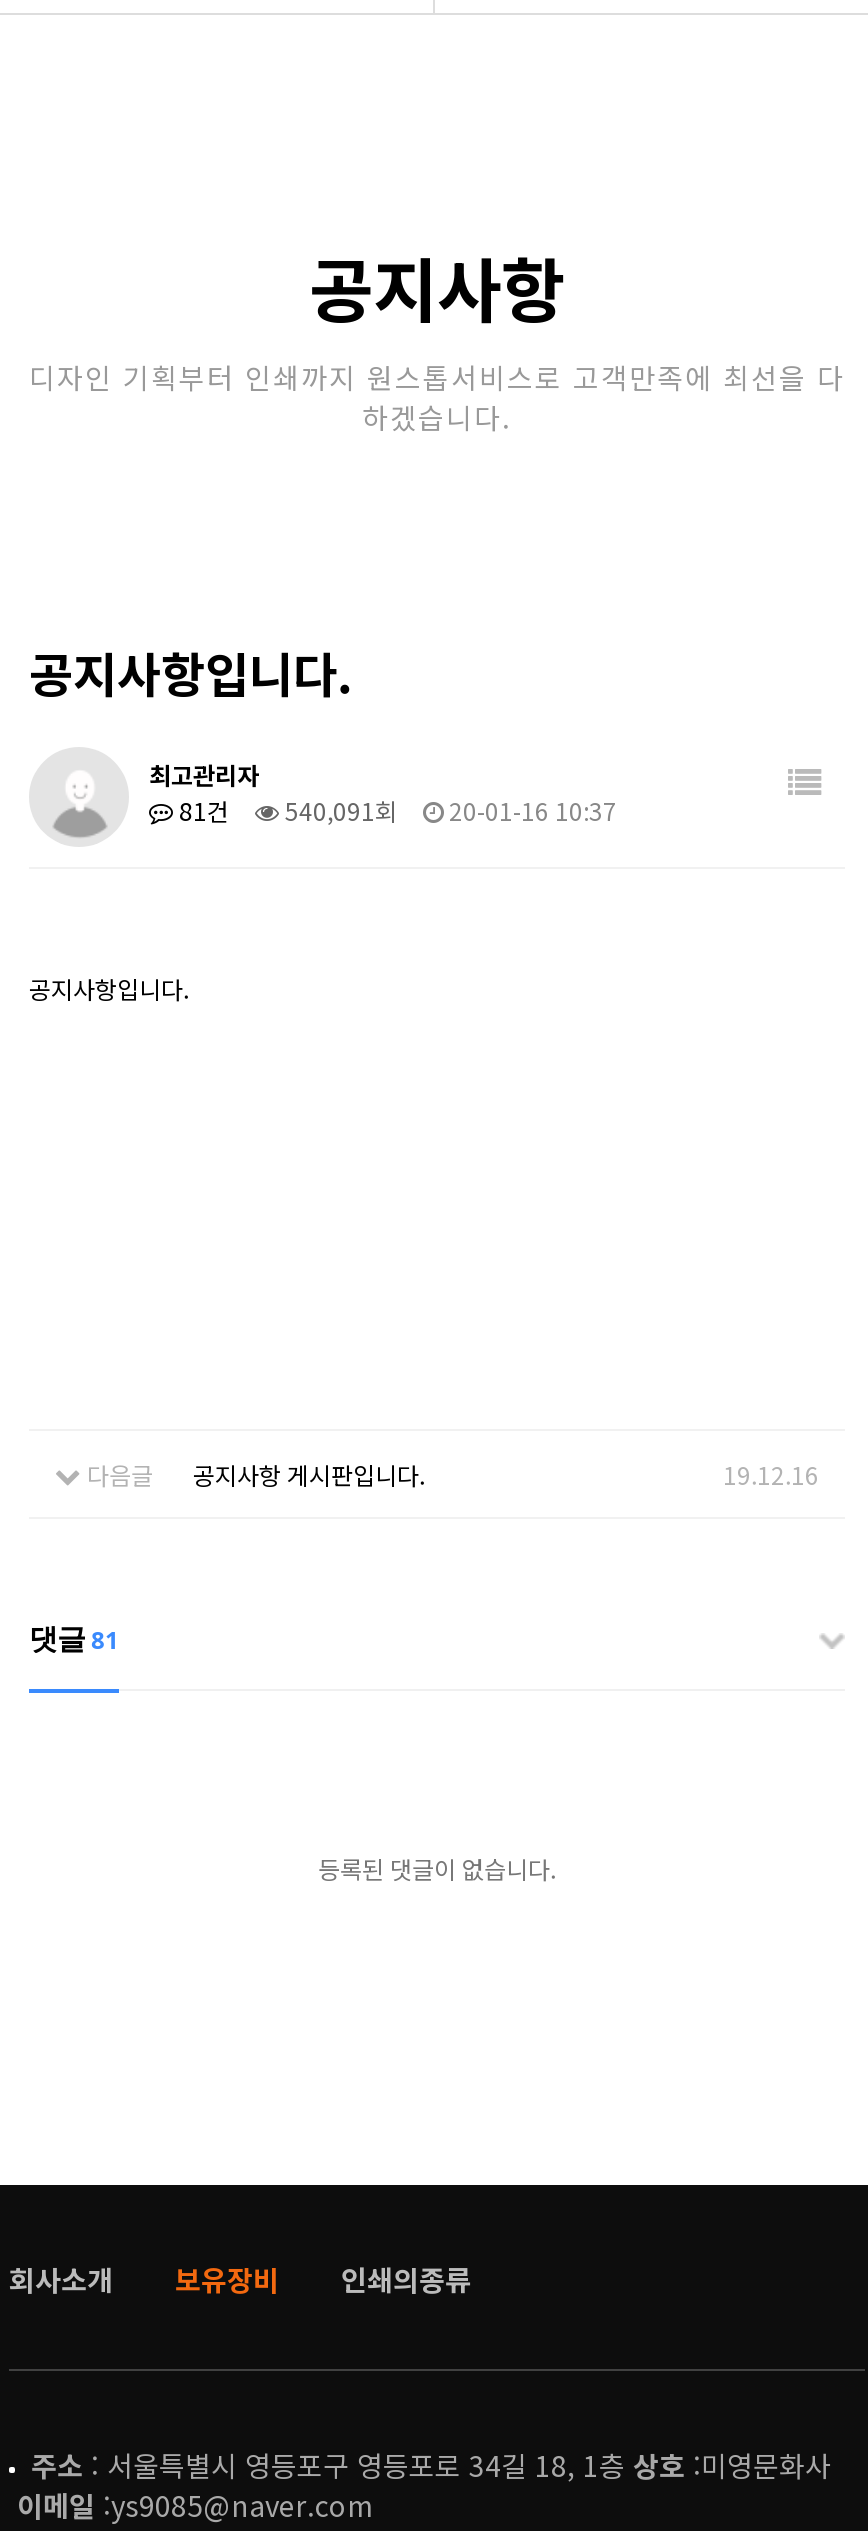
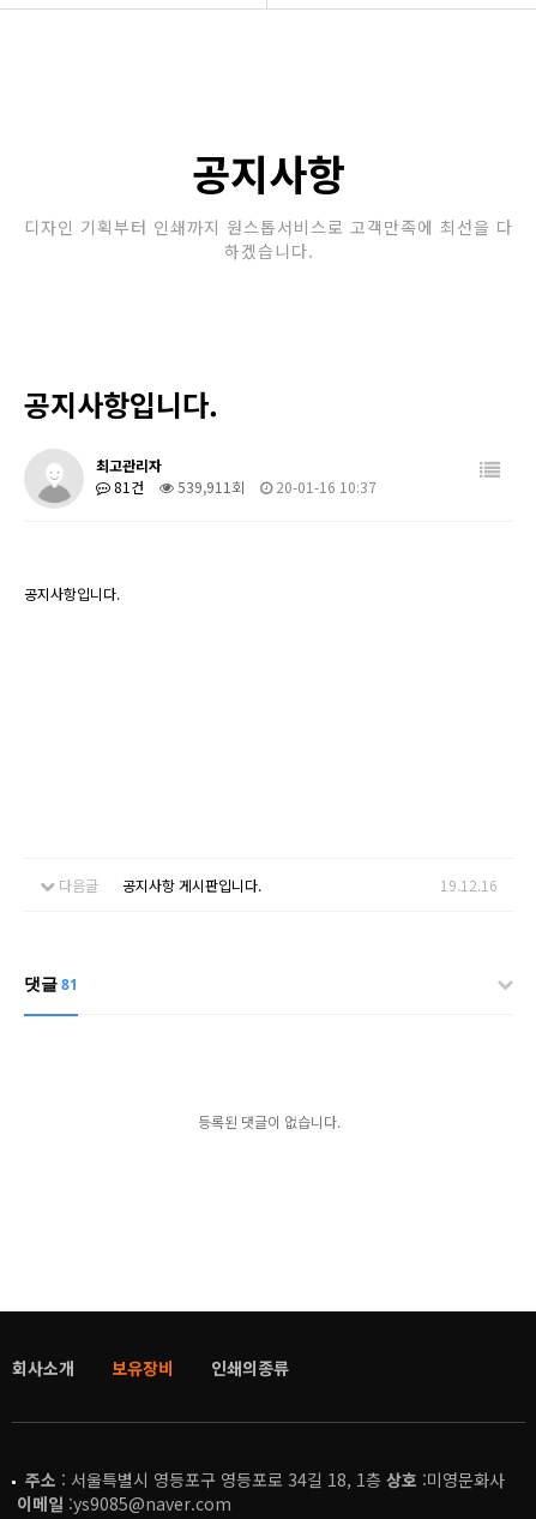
[173,793,617,827] 81건 540,091회 20-01-16 10:37 -> [110,476,377,497] 81건 539,911회 20-01-16 10:37

